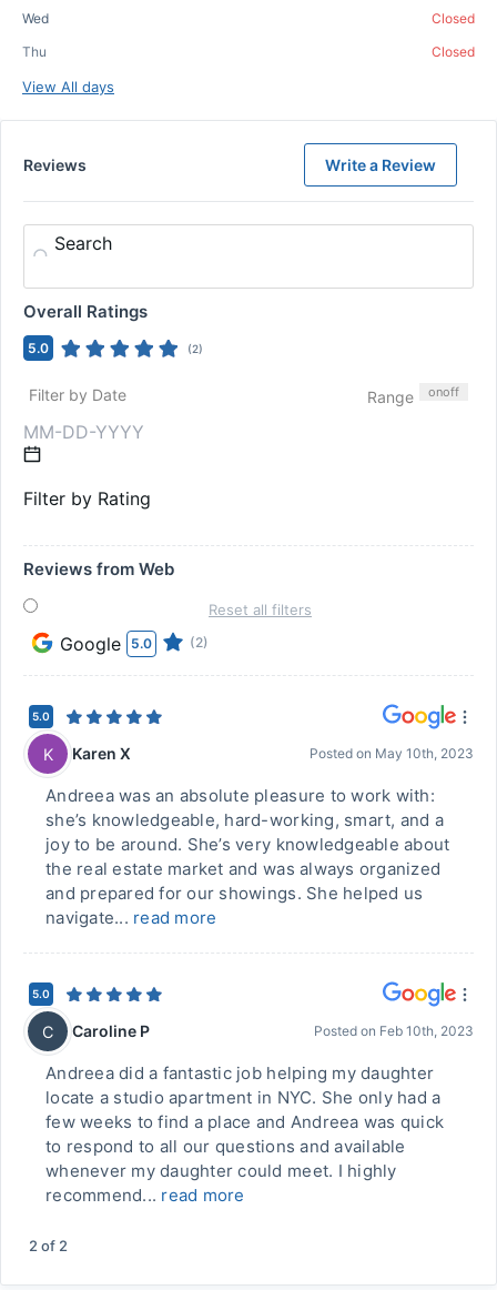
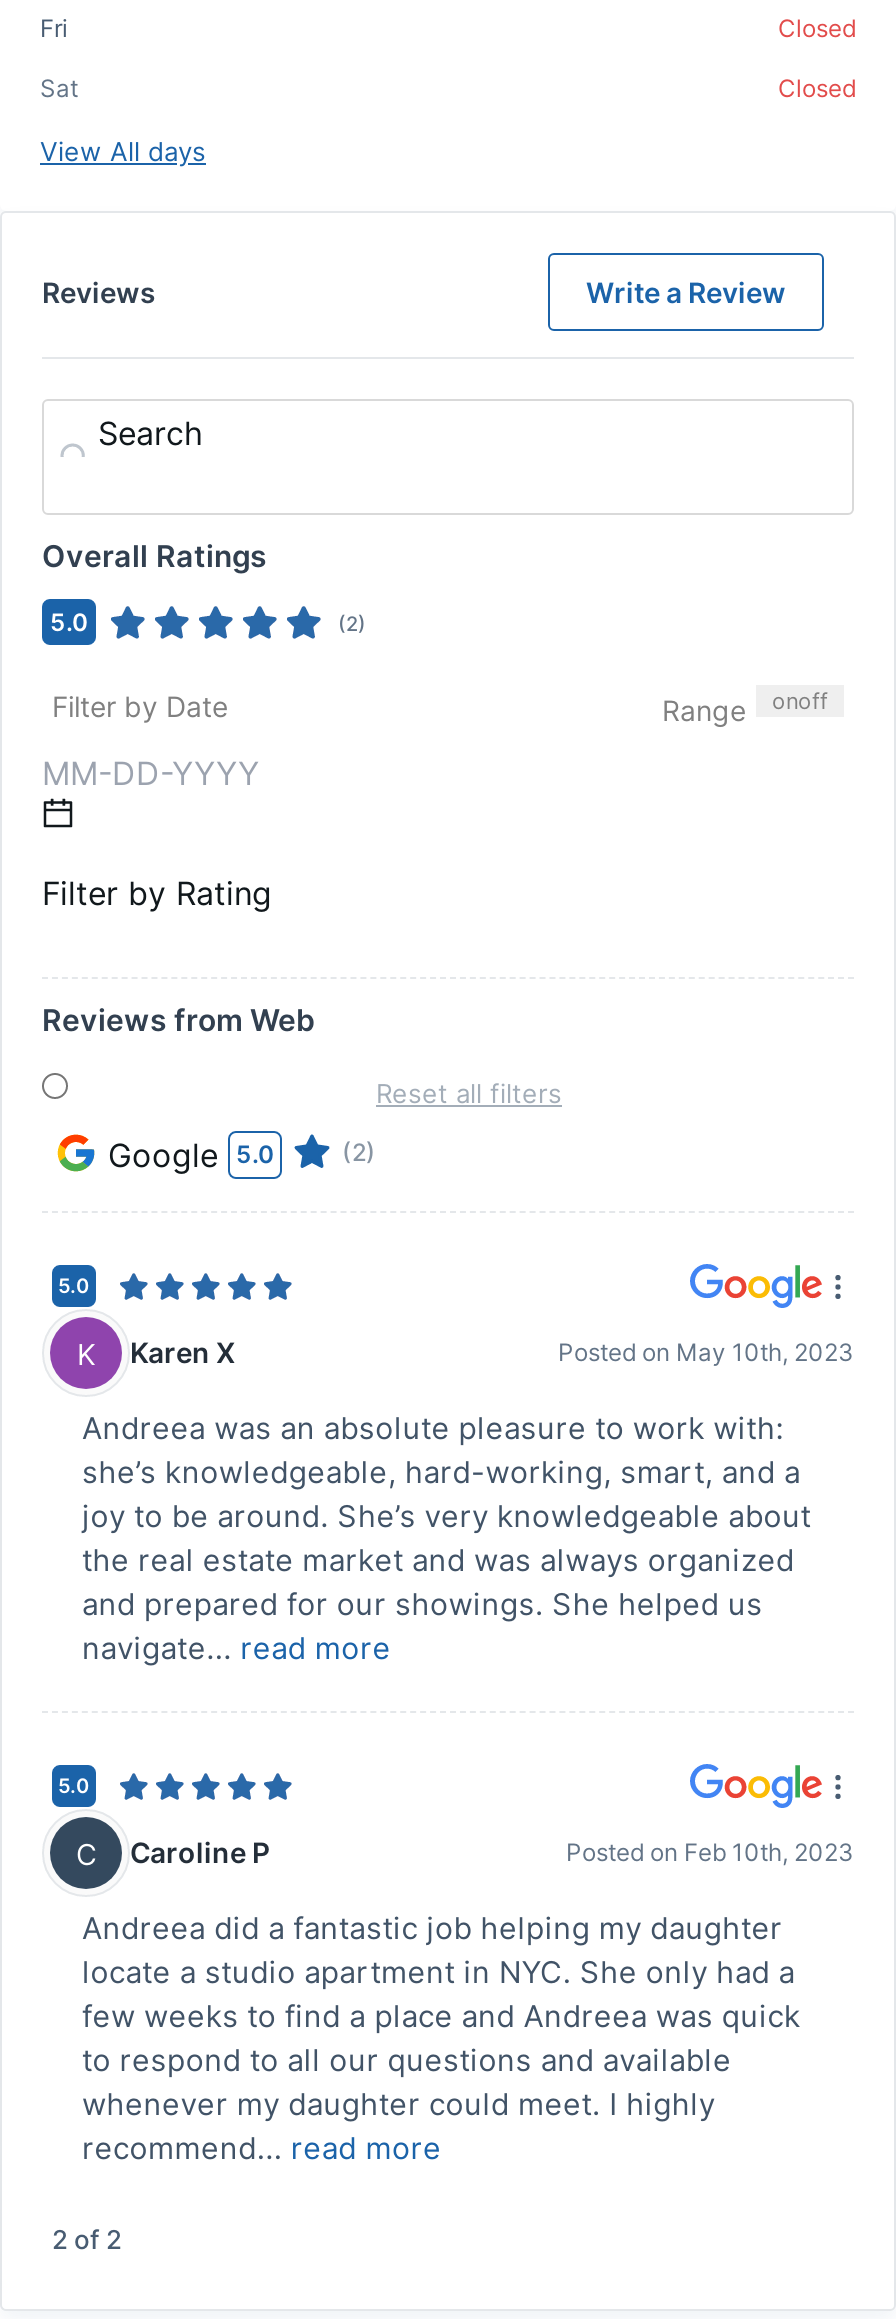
[22,10,49,27] Wed -> [40,13,68,43] Fri
[22,43,47,60] Thu -> [40,73,78,103] Sat

